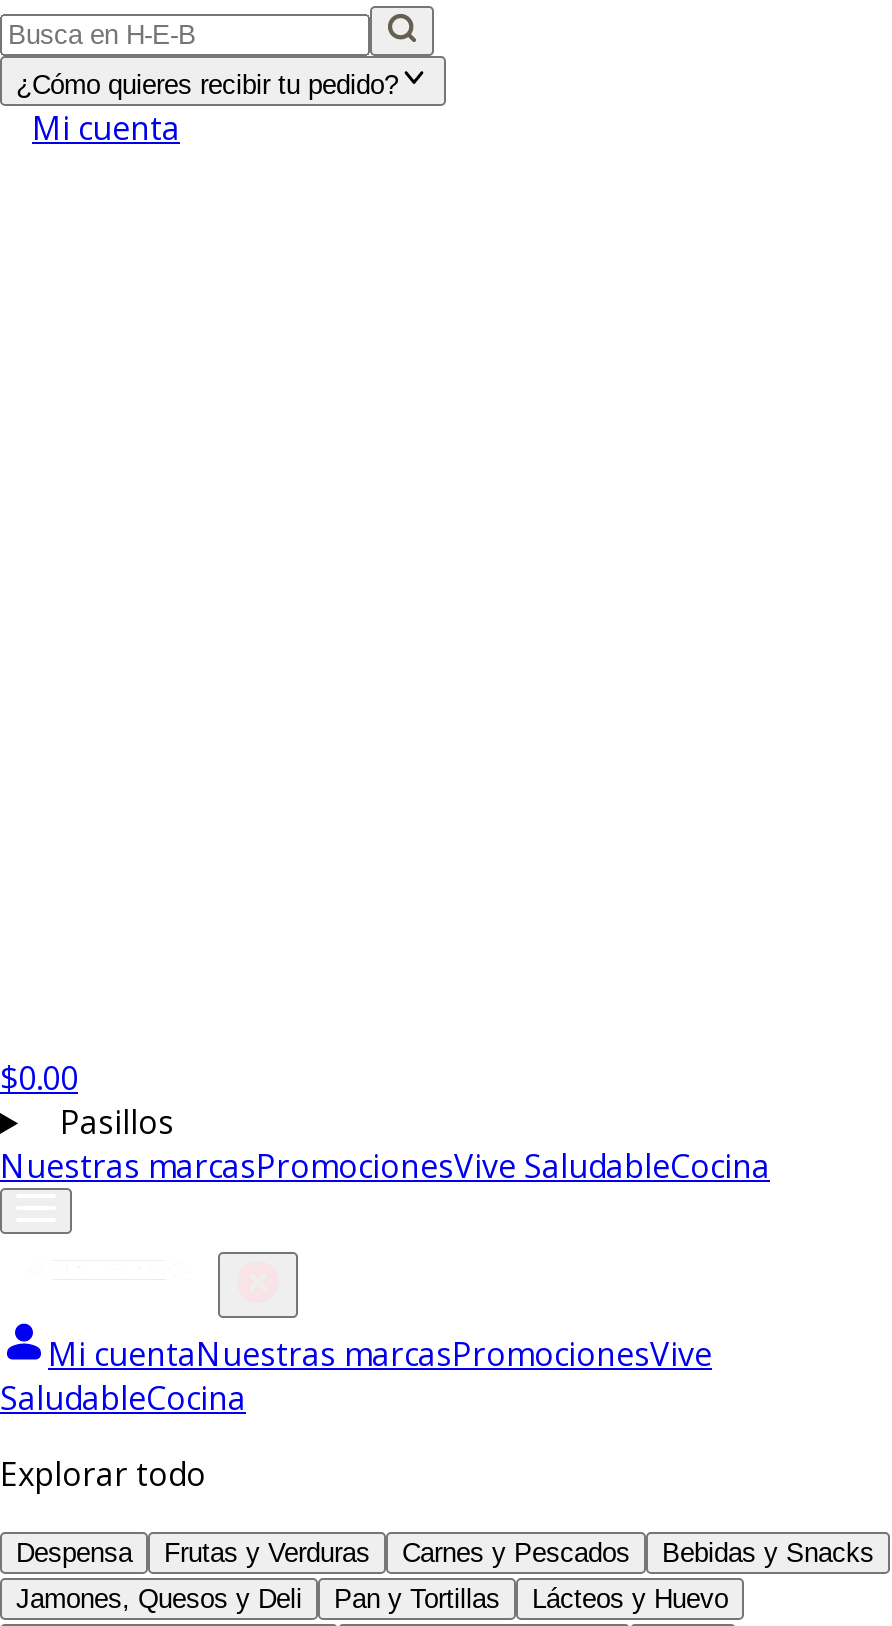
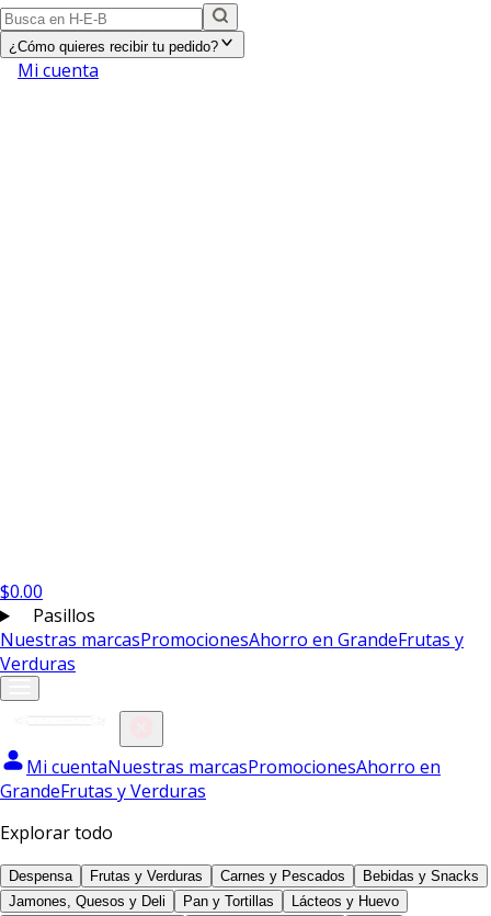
[0,1144,770,1188] Nuestras marcasPromocionesVive SaludableCocina -> [0,627,464,676] Nuestras marcasPromocionesAhorro en GrandeFrutas y | Verduras
[0,1332,712,1420] Mi cuentaNuestras marcasPromocionesVive | SaludableCocina -> [0,755,441,803] Mi cuentaNuestras marcasPromocionesAhorro en | GrandeFrutas y Verduras

